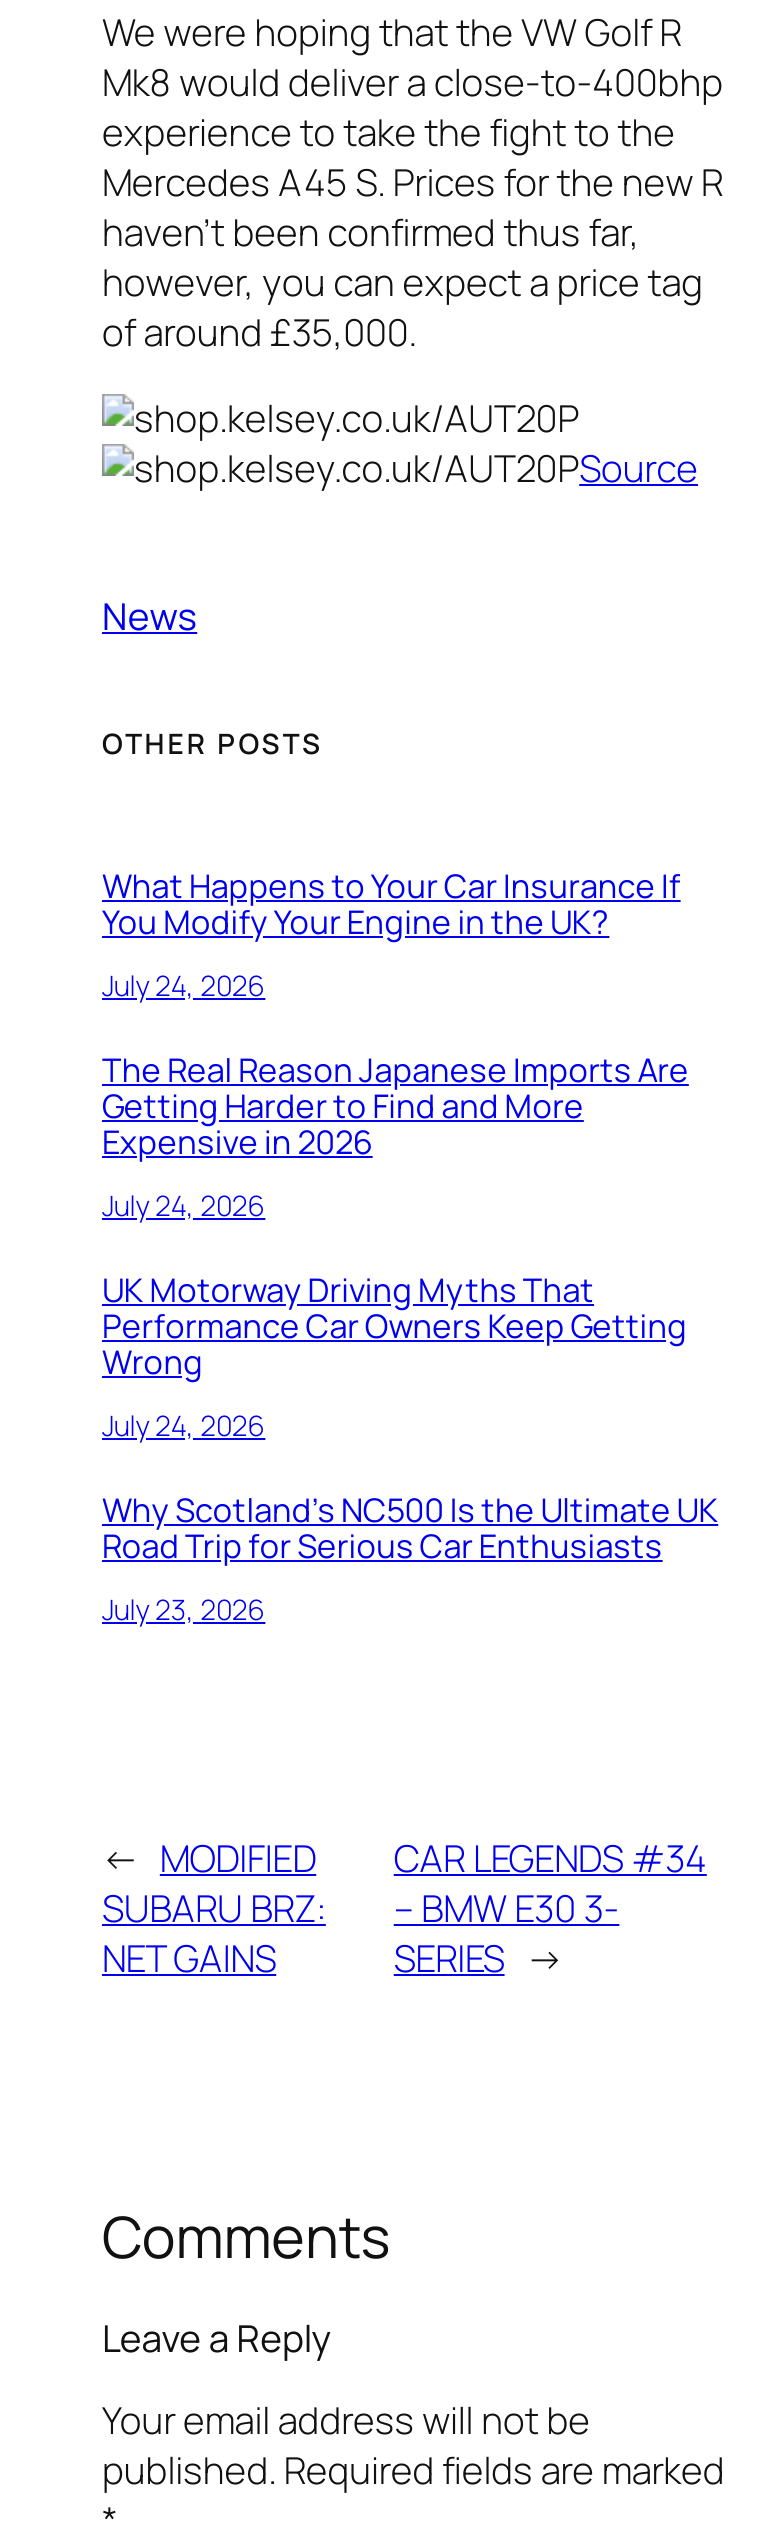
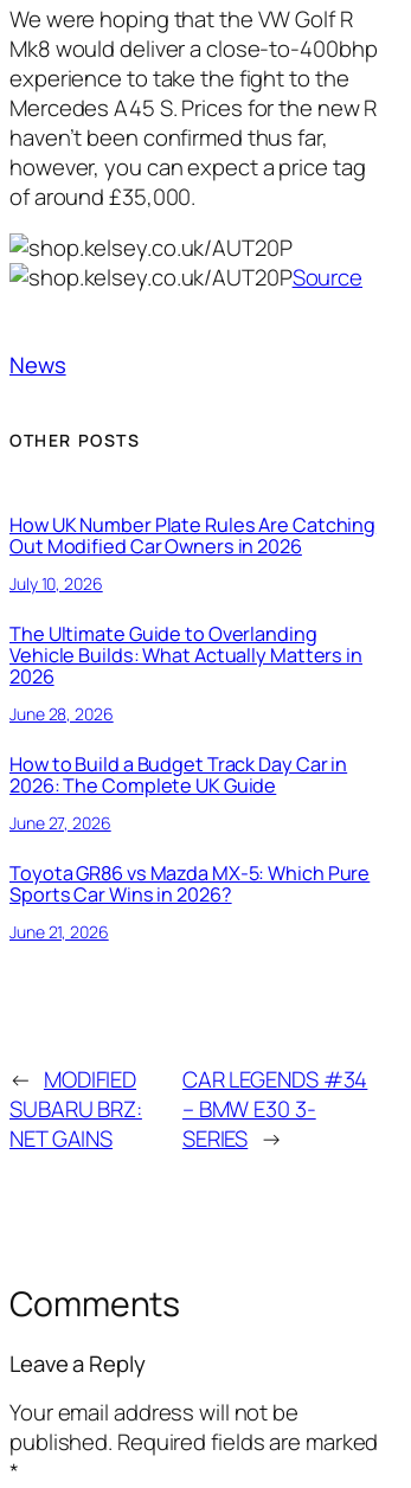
[102,864,681,944] What Happens to Your Car Insurance If | You Modify Your Engine in the UK? -> [9,512,376,559] How UK Number Plate Rules Are Catching | Out Modified Car Owners in 2026
[102,967,265,1005] July 24, 2026 -> [9,573,103,595] July 10, 2026
[102,1048,689,1164] The Real Reason Japanese Imports Are | Getting Harder to Find and More | Expensive in 2026 -> [9,621,362,690] The Ultimate Guide to Overlanding | Vehicle Builds: What Actually Matters in | 2026
[102,1187,265,1225] July 24, 2026 -> [9,703,113,726] June 28, 2026
[102,1268,687,1384] UK Motorway Driving Myths That | Performance Car Owners Keep Getting | Wrong -> [9,751,347,798] How to Build a Budget Track Day Car in | 2026: The Complete UK Guide
[102,1407,265,1445] July 24, 2026 -> [9,812,111,835] June 27, 2026
[102,1488,718,1568] Why Scotland’s NC500 Is the Ultimate UK | Road Trip for Serious Car Enthusiasts -> [9,860,370,907] Toyota GR86 vs Mazda MX-5: Which Pure | Sports Car Wins in 2026?
[102,1591,265,1629] July 23, 2026 -> [9,921,109,944] June 21, 2026

